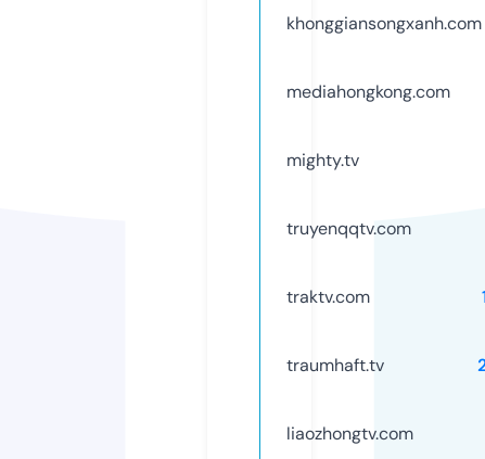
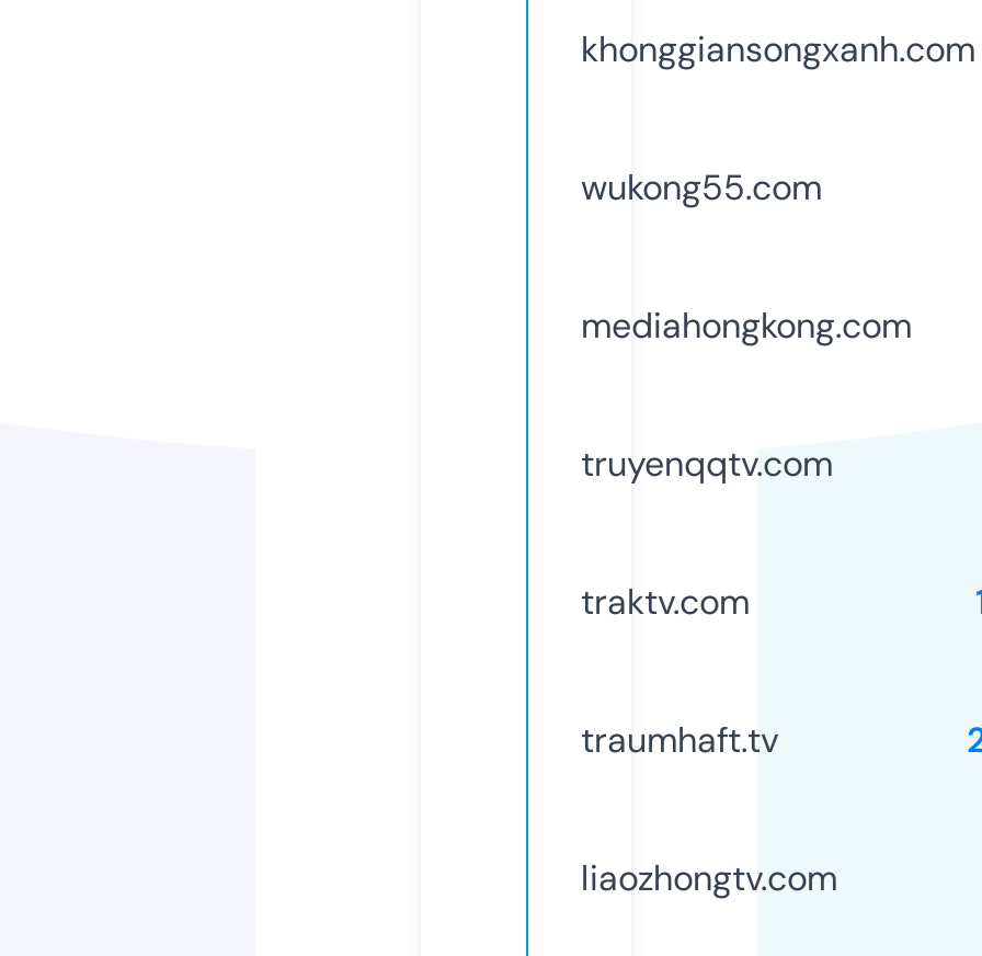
none -> [581,164,822,210] wukong55.com
moved [286,80,450,103] -> [581,302,912,348]: mediahongkong.com
[286,148,359,171] mighty.tv -> none

